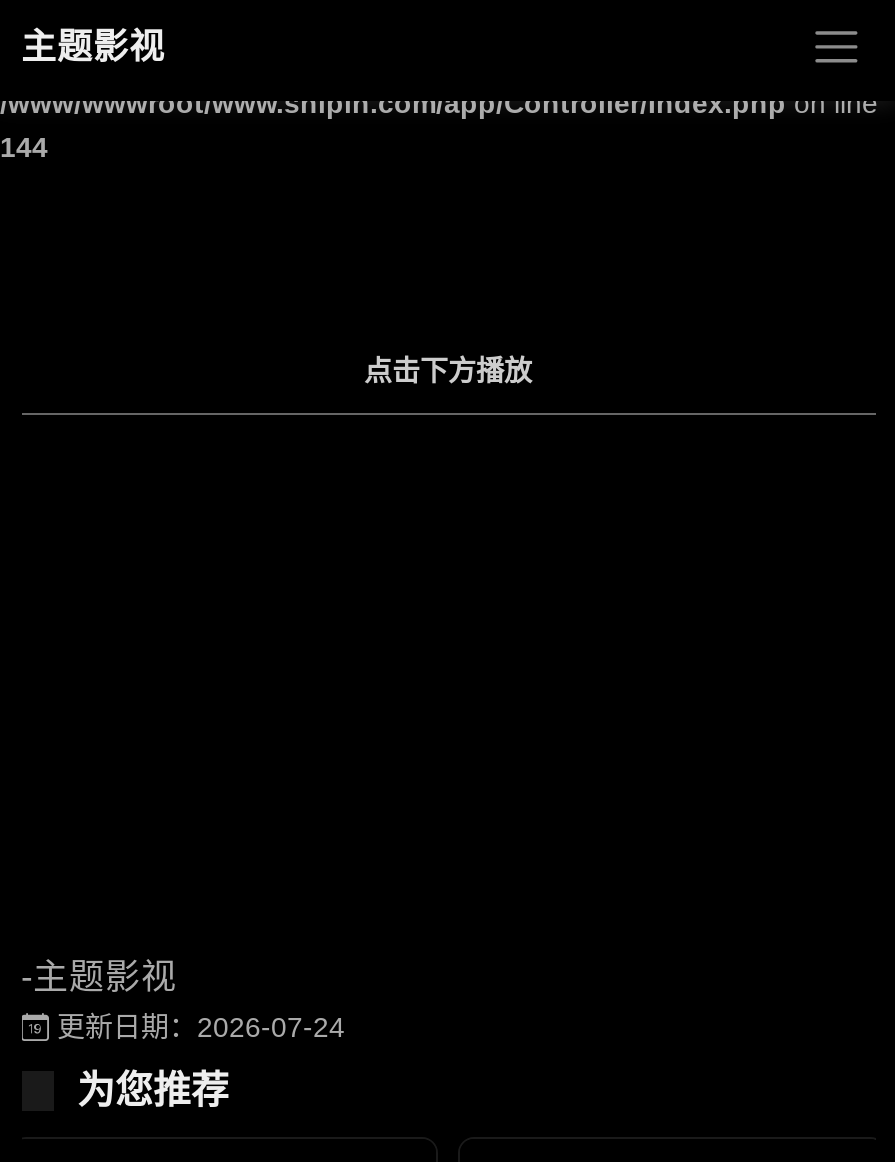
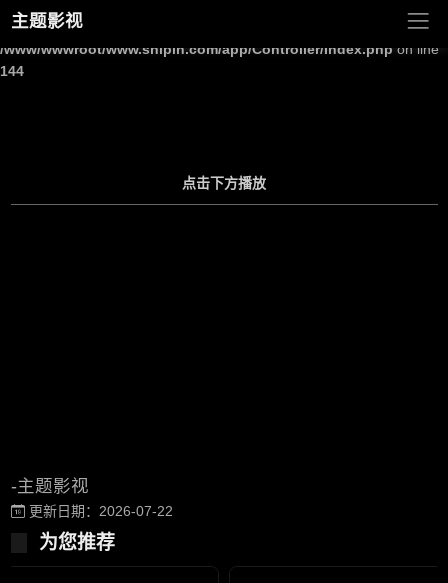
[49,1011,345,1043] 更新日期：2026-07-24 -> [24,503,172,519] 更新日期：2026-07-22

